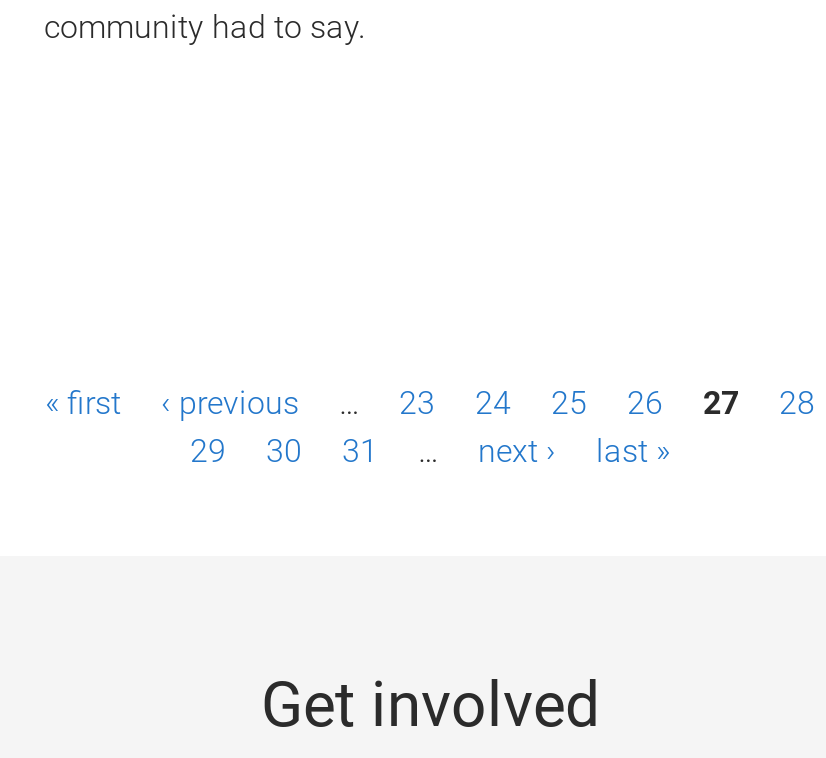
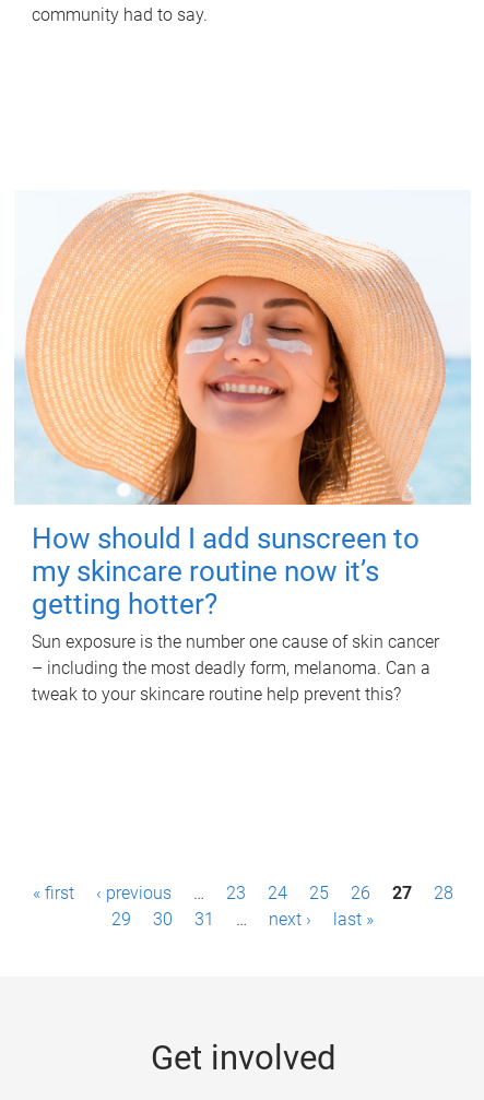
none -> [14,191,471,705] [image] | How should I add sunscreen to | my skincare routine now it’s | getting hotter? | Sun exposure is the number one cause of skin cancer | – including the most deadly form, melanoma. Can a | tweak to your skincare routine help prevent this?

